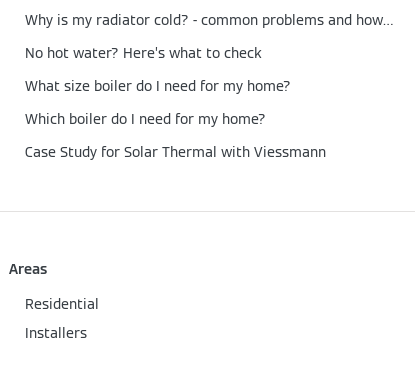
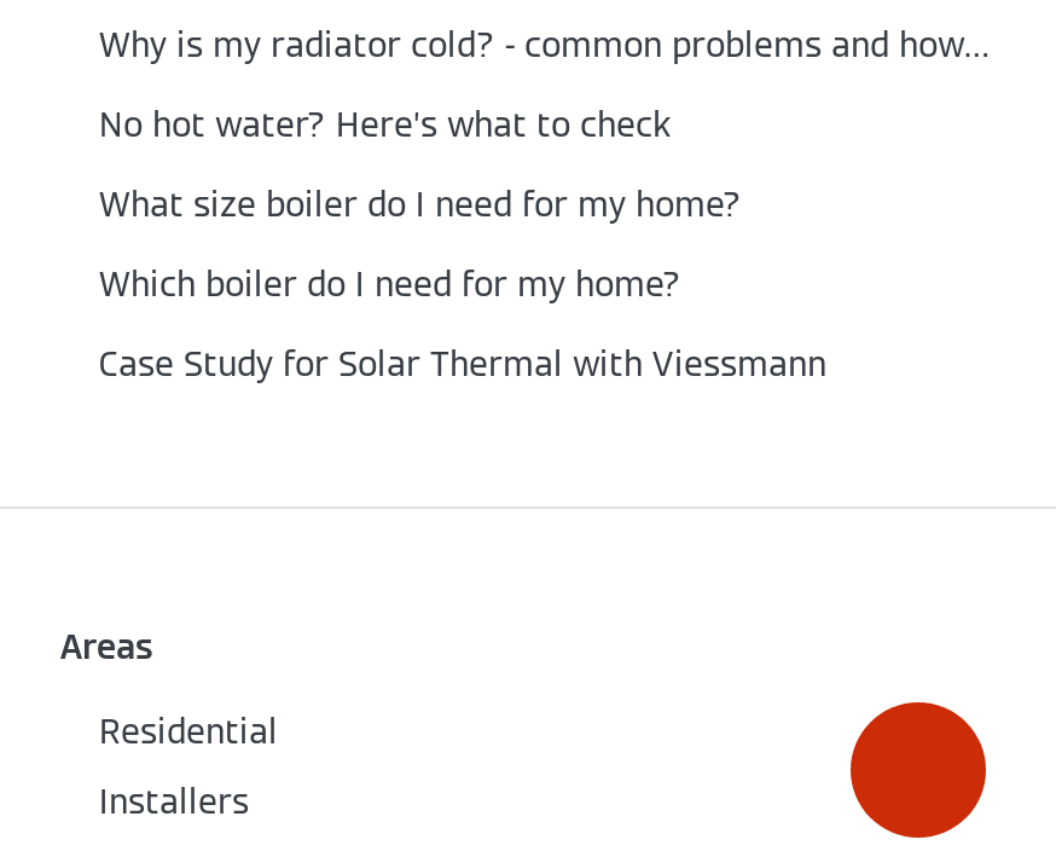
none -> [848,700,988,840] [image]

